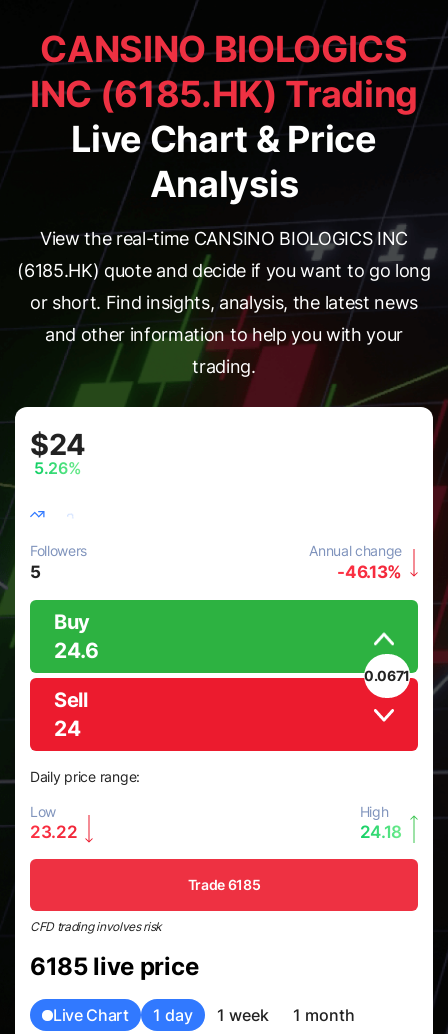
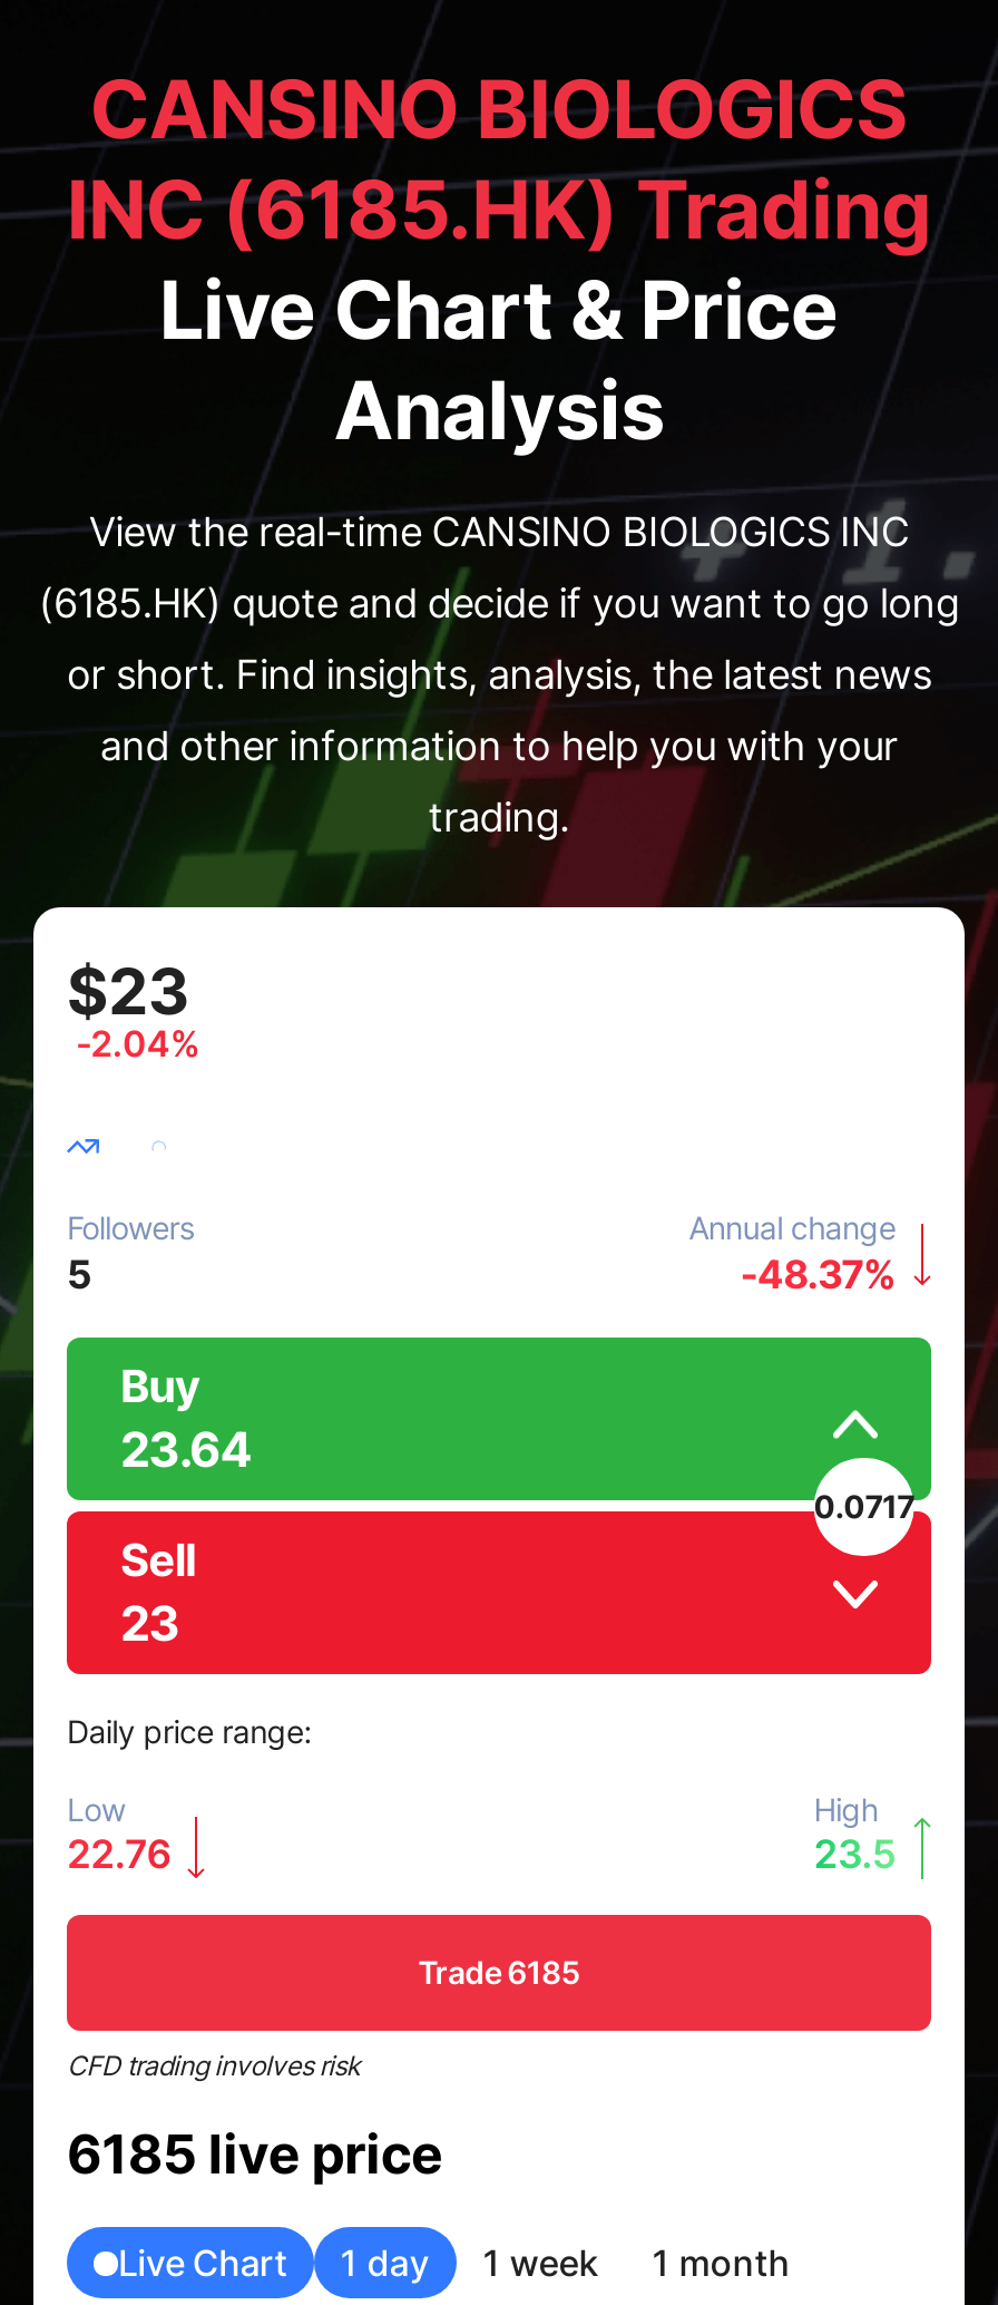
[30,427,86,462] $24 -> [67,952,189,1030] $23
[34,458,81,478] 5.26% -> [76,1021,201,1066] -2.04%
[337,561,402,582] -46.13% -> [740,1251,896,1297] -48.37%
[54,637,99,663] 24.6 -> [120,1420,250,1478] 23.64
[364,667,410,684] 0.0671 -> [814,1487,914,1525] 0.0717
[54,715,80,741] 24 -> [120,1594,179,1652] 23
[30,821,77,842] 23.22 -> [67,1830,170,1877] 22.76
[360,821,402,842] 24.18 -> [814,1830,896,1877] 23.5

